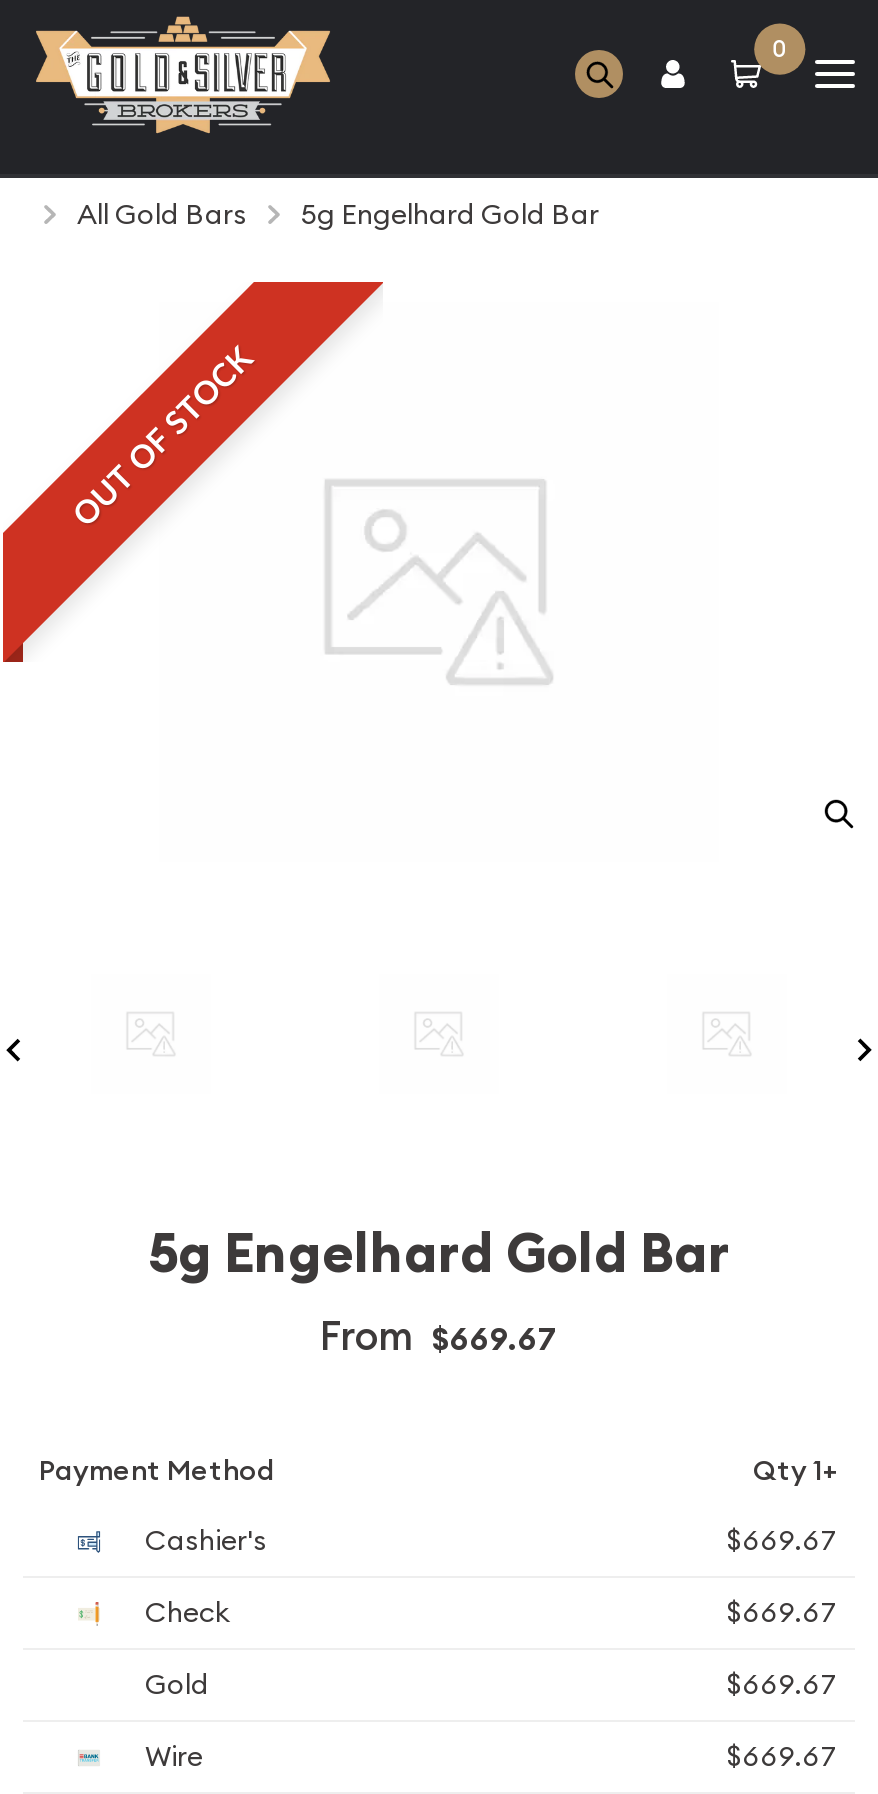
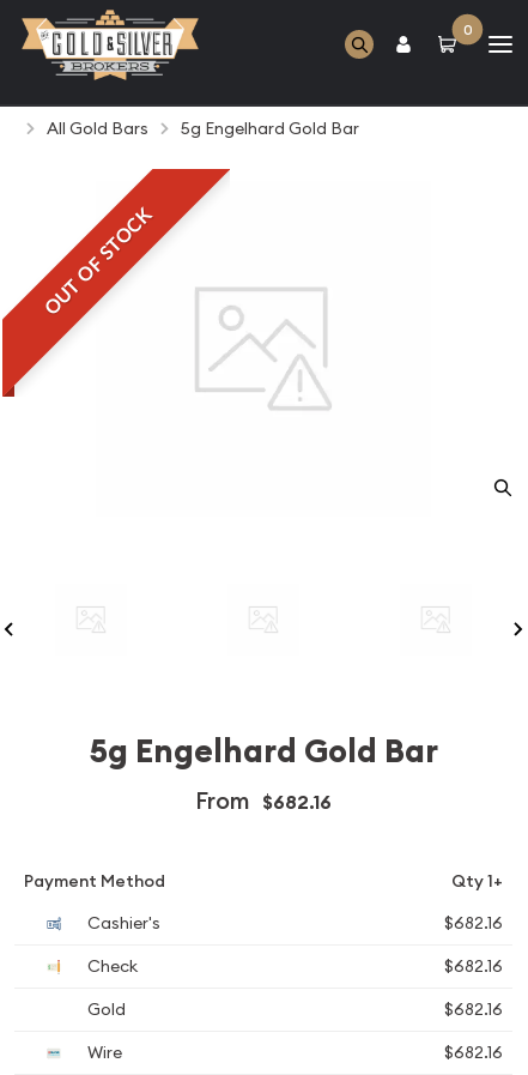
[320,1310,558,1362] From $669.67 -> [195,785,332,816] From $682.16
[727,1522,839,1558] $669.67 -> [444,912,503,934] $682.16
[727,1594,839,1630] $669.67 -> [444,955,503,977] $682.16
[727,1666,839,1702] $669.67 -> [444,998,503,1020] $682.16
[727,1738,839,1774] $669.67 -> [444,1041,503,1063] $682.16

